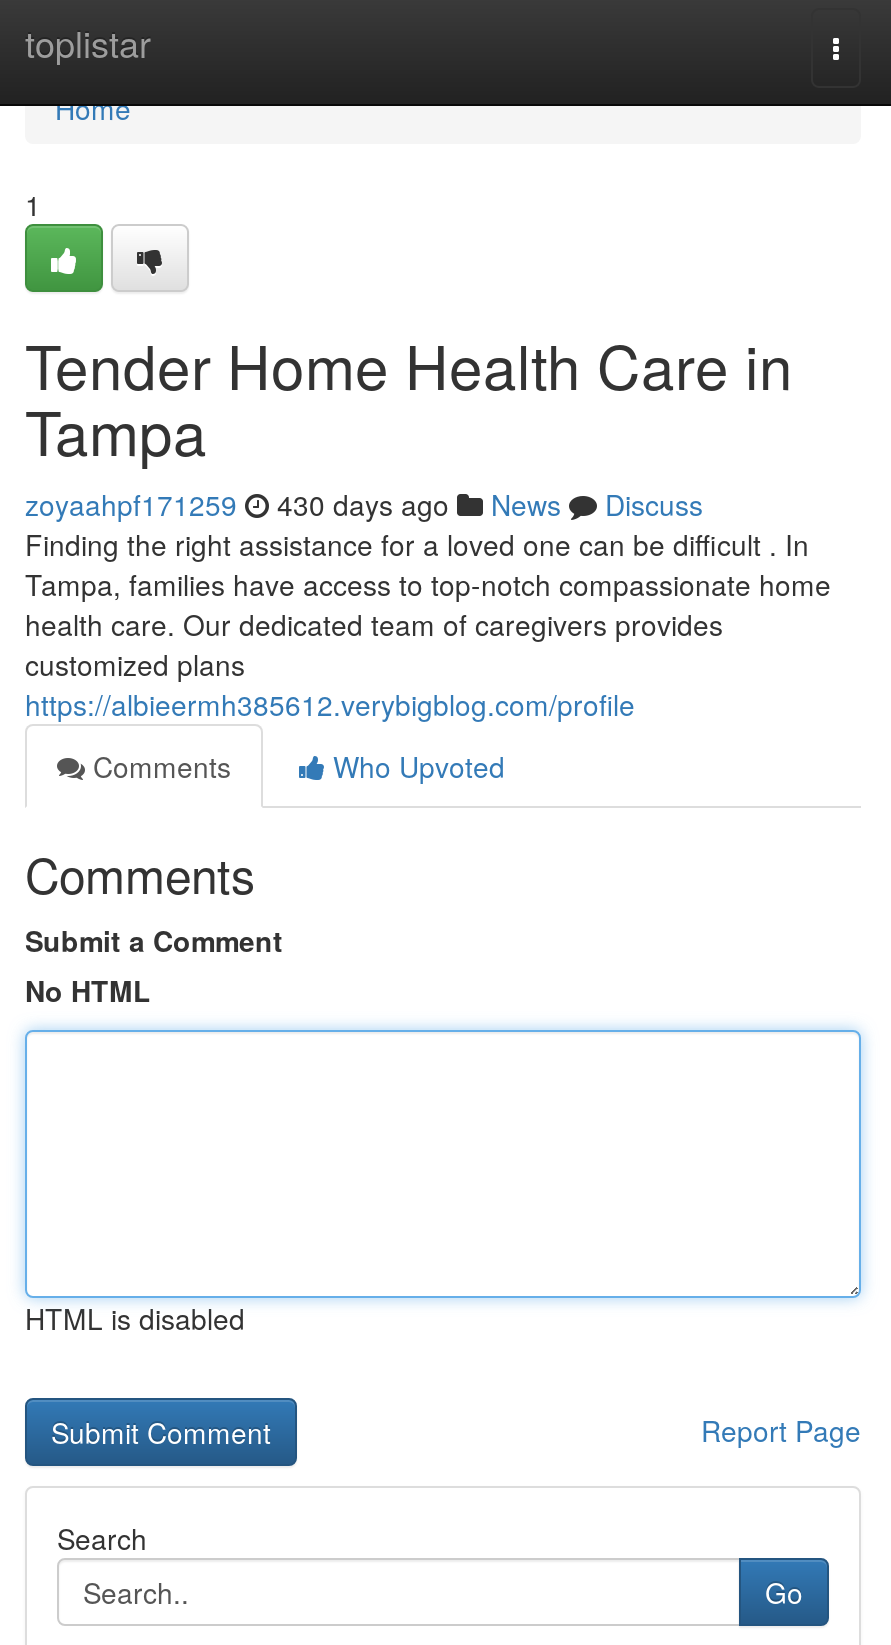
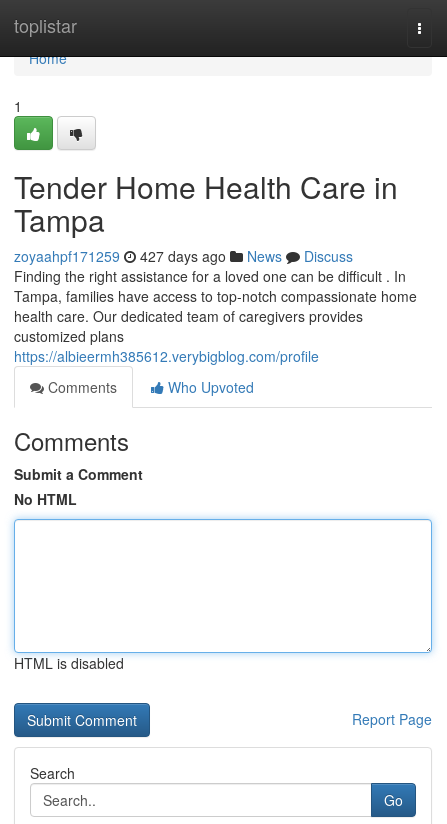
[25,484,703,524] zoyaahpf171259 430 days ago News Discuss -> [14,246,353,266] zoyaahpf171259 427 days ago News Discuss

